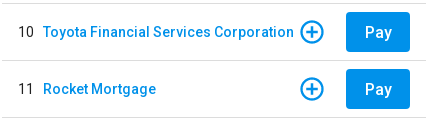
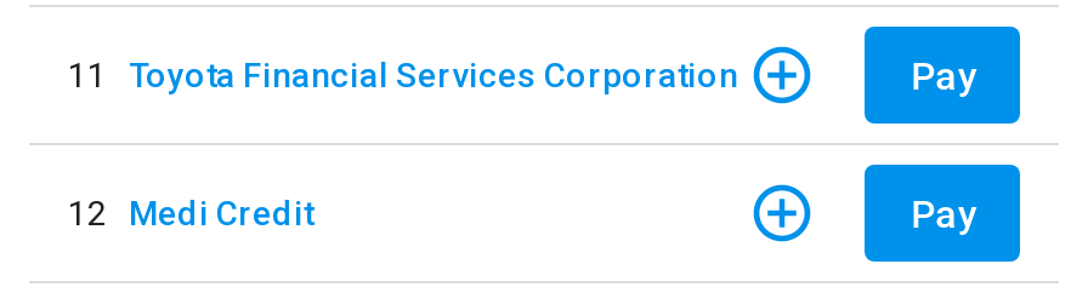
[18,23,294,39] 10 Toyota Financial Services Corporation -> [68,54,738,93] 11 Toyota Financial Services Corporation
[18,80,156,96] 11 Rocket Mortgage -> [68,193,313,231] 12 Medi Credit

